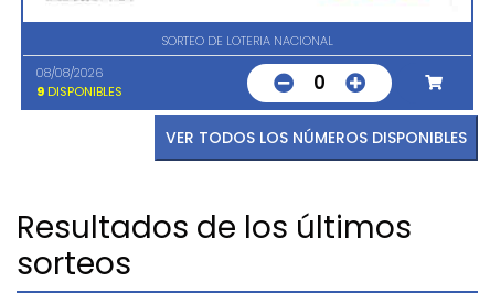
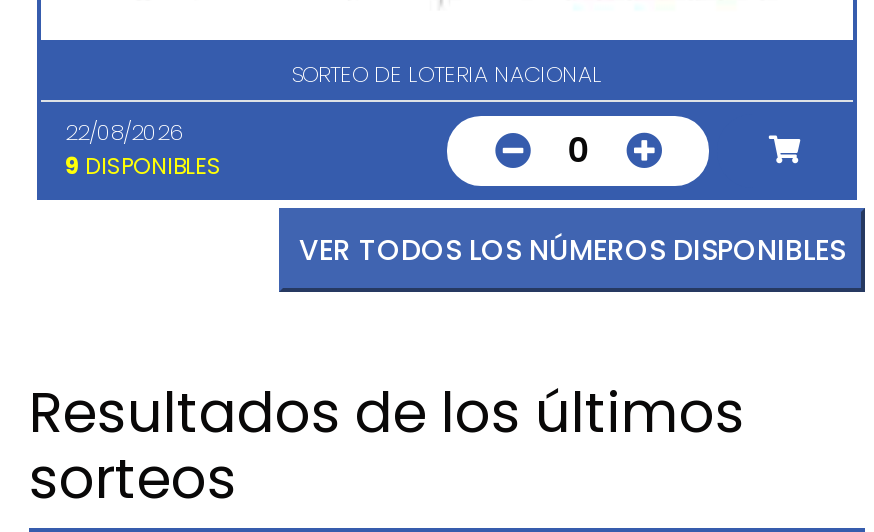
[36,64,103,82] 08/08/2026 -> [65,116,183,148] 22/08/2026

